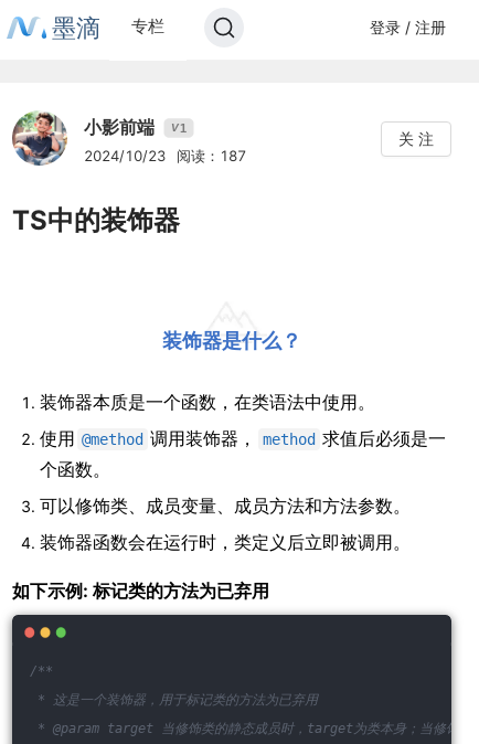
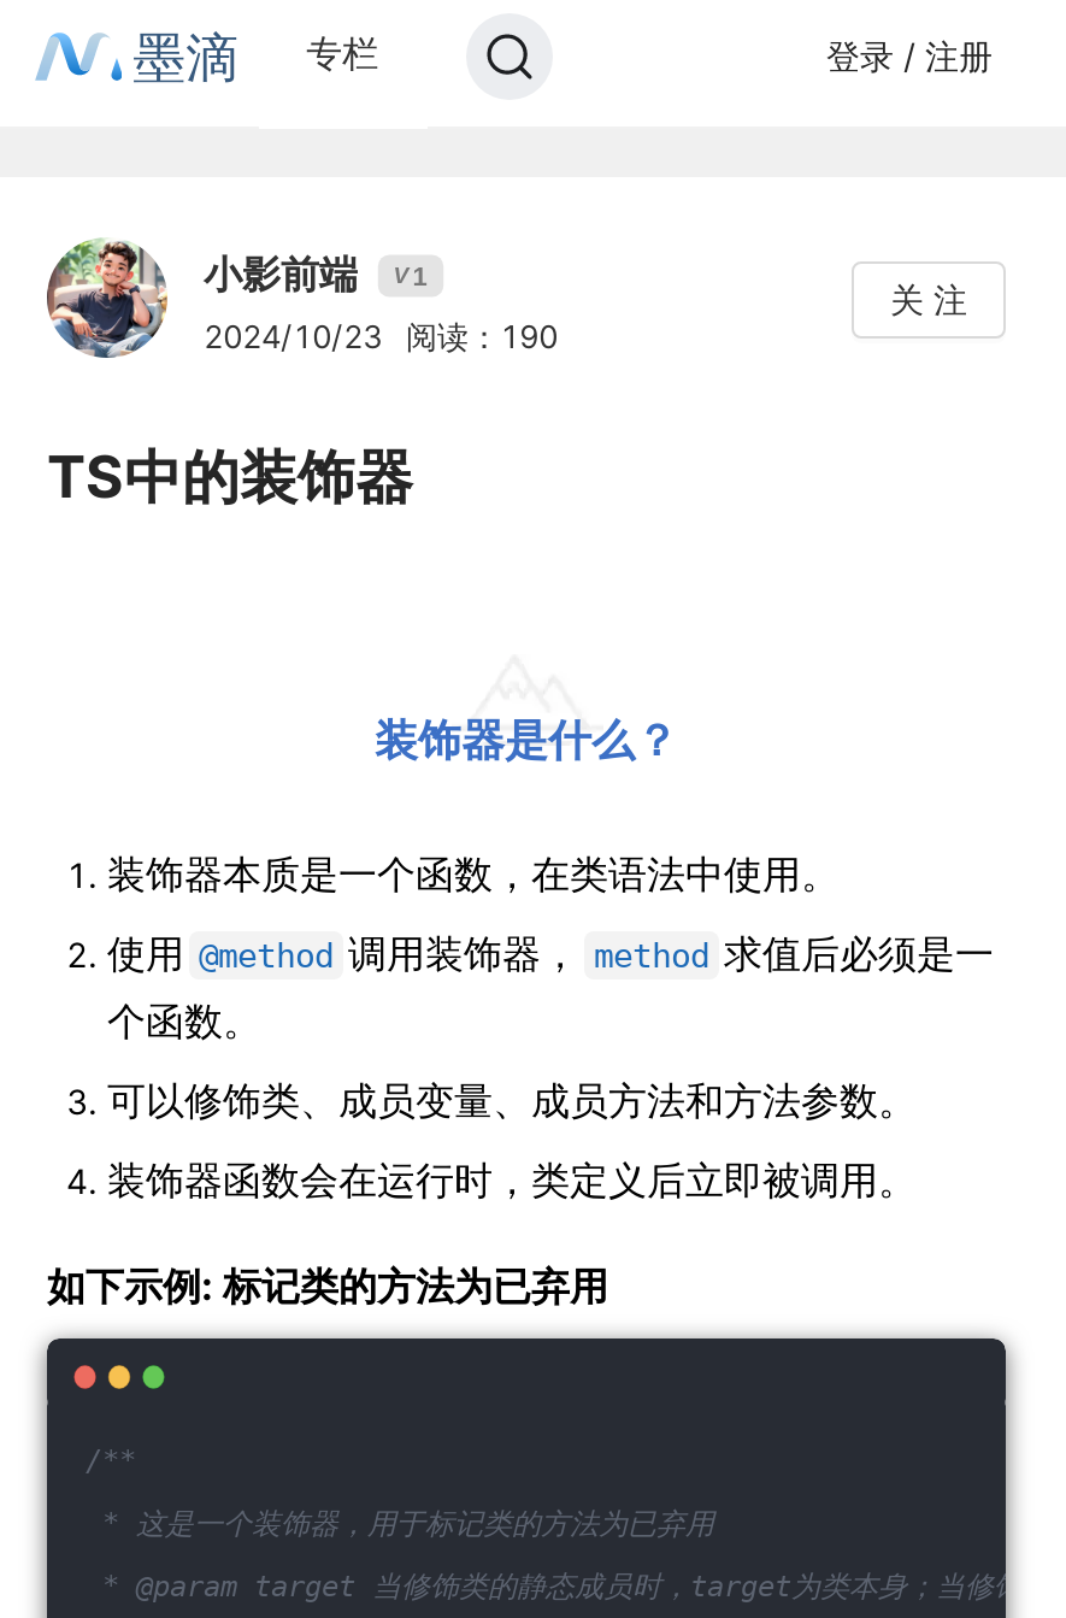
[84,147,246,164] 2024/10/23 阅读：187 -> [204,317,558,355] 2024/10/23 阅读：190

